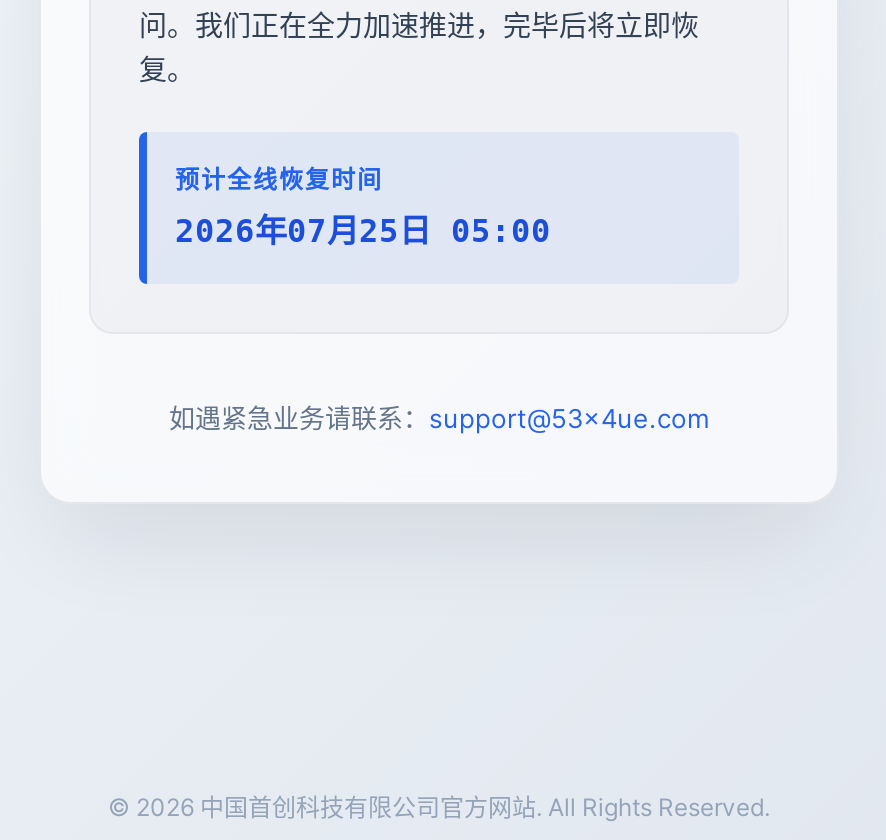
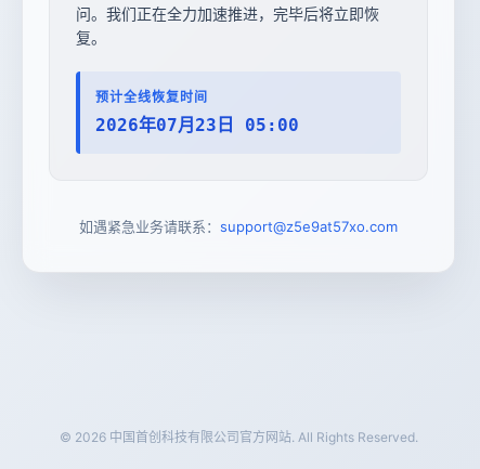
[175,212,551,250] 2026年07月25日 05:00 -> [95,115,299,135] 2026年07月23日 05:00
[169,402,709,434] 如遇紧急业务请联系：support@53x4ue.com -> [79,218,398,235] 如遇紧急业务请联系：support@z5e9at57xo.com

